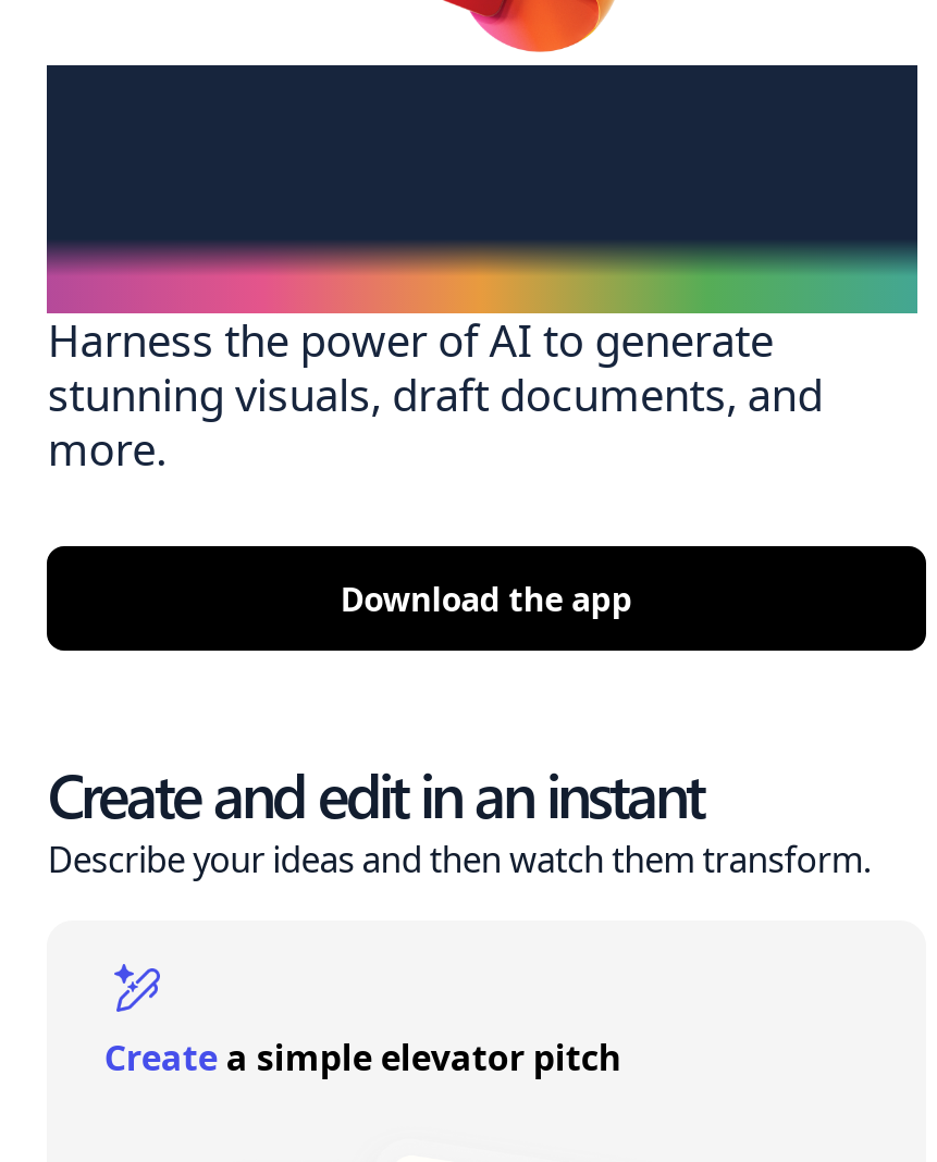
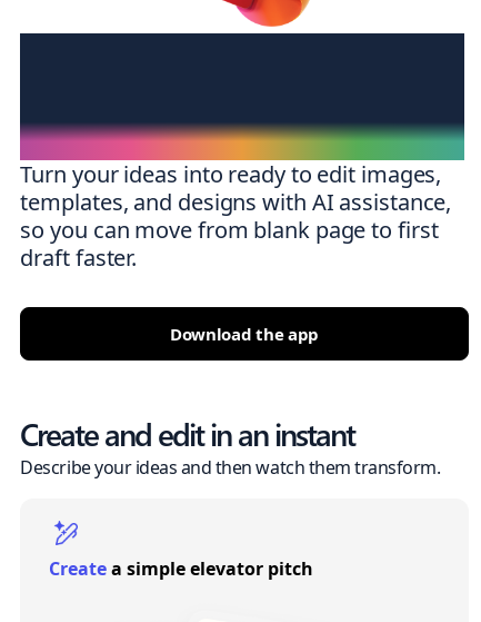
[48,312,823,480] Harness the power of AI to generate | stunning visuals, draft documents, and | more. -> [20,160,451,273] Turn your ideas into ready to edit images, | templates, and designs with AI assistance, | so you can move from blank page to first | draft faster.

